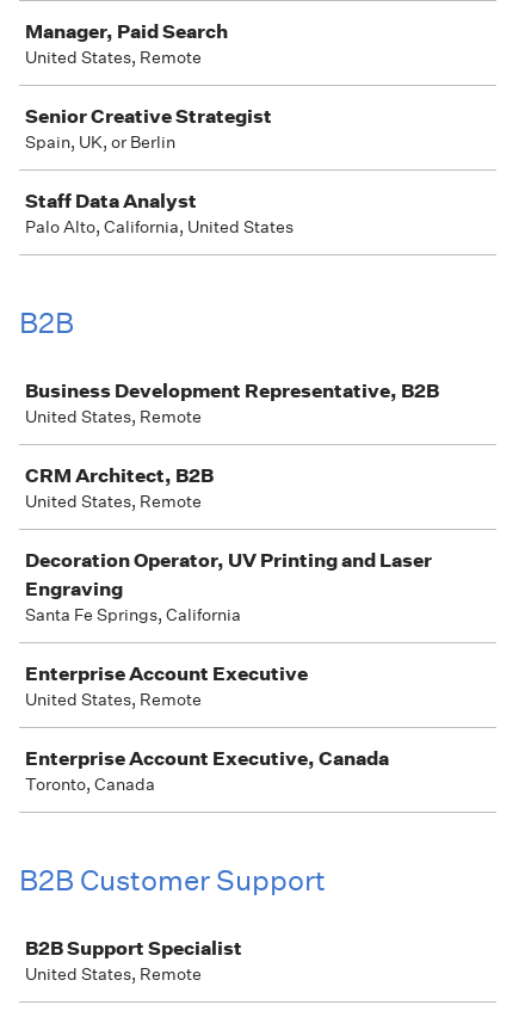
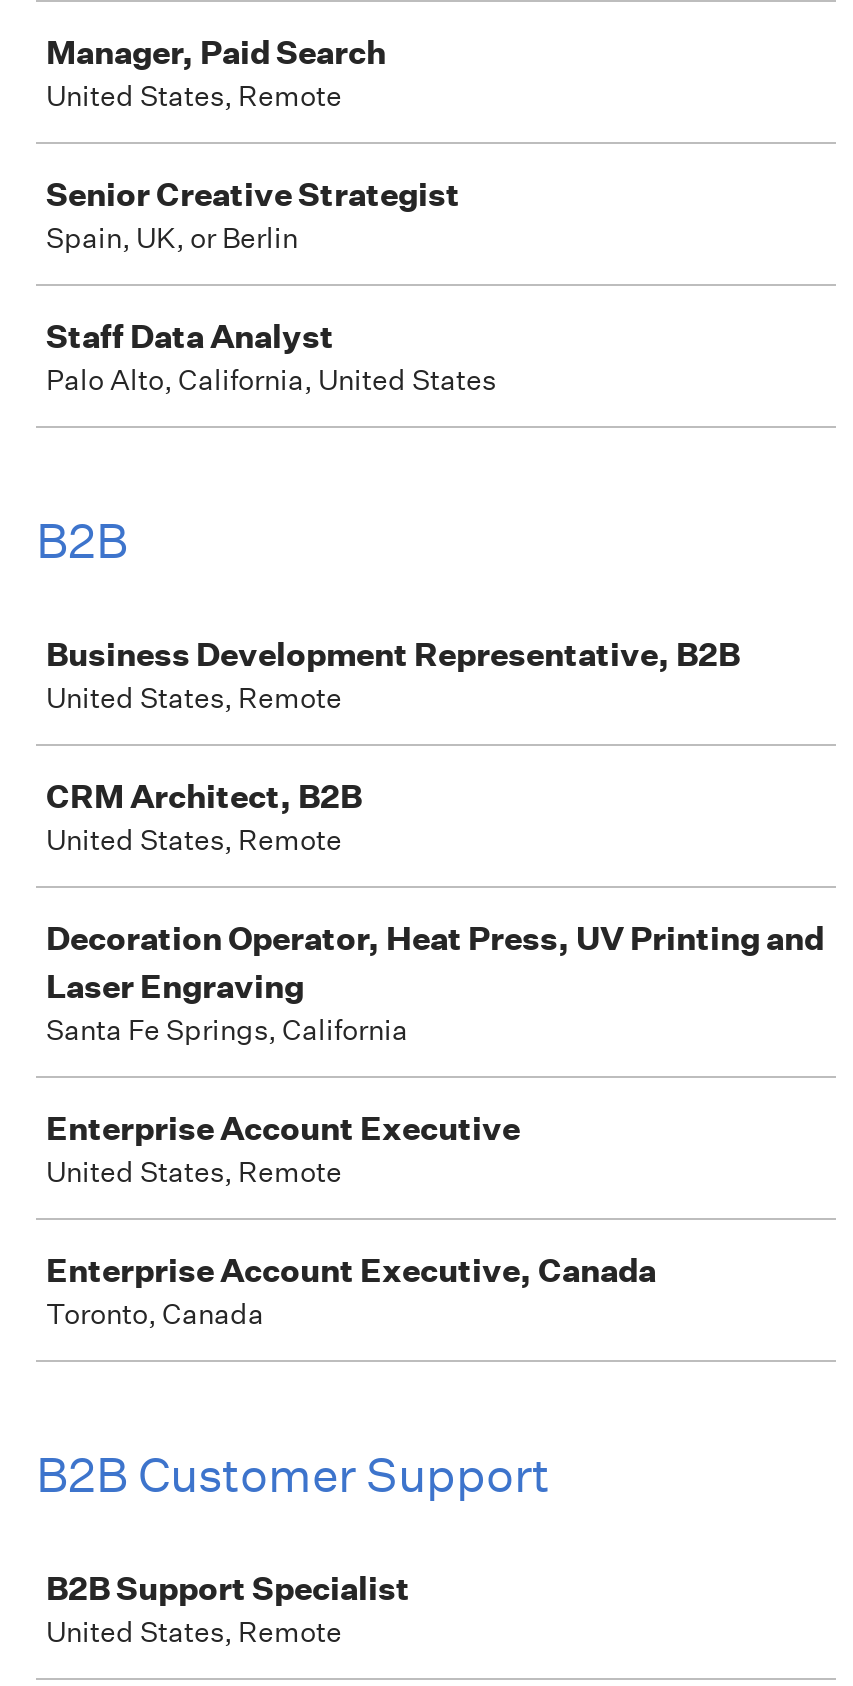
[25,548,432,600] Decoration Operator, UV Printing and Laser | Engraving -> [46,918,824,1006] Decoration Operator, Heat Press, UV Printing and | Laser Engraving

